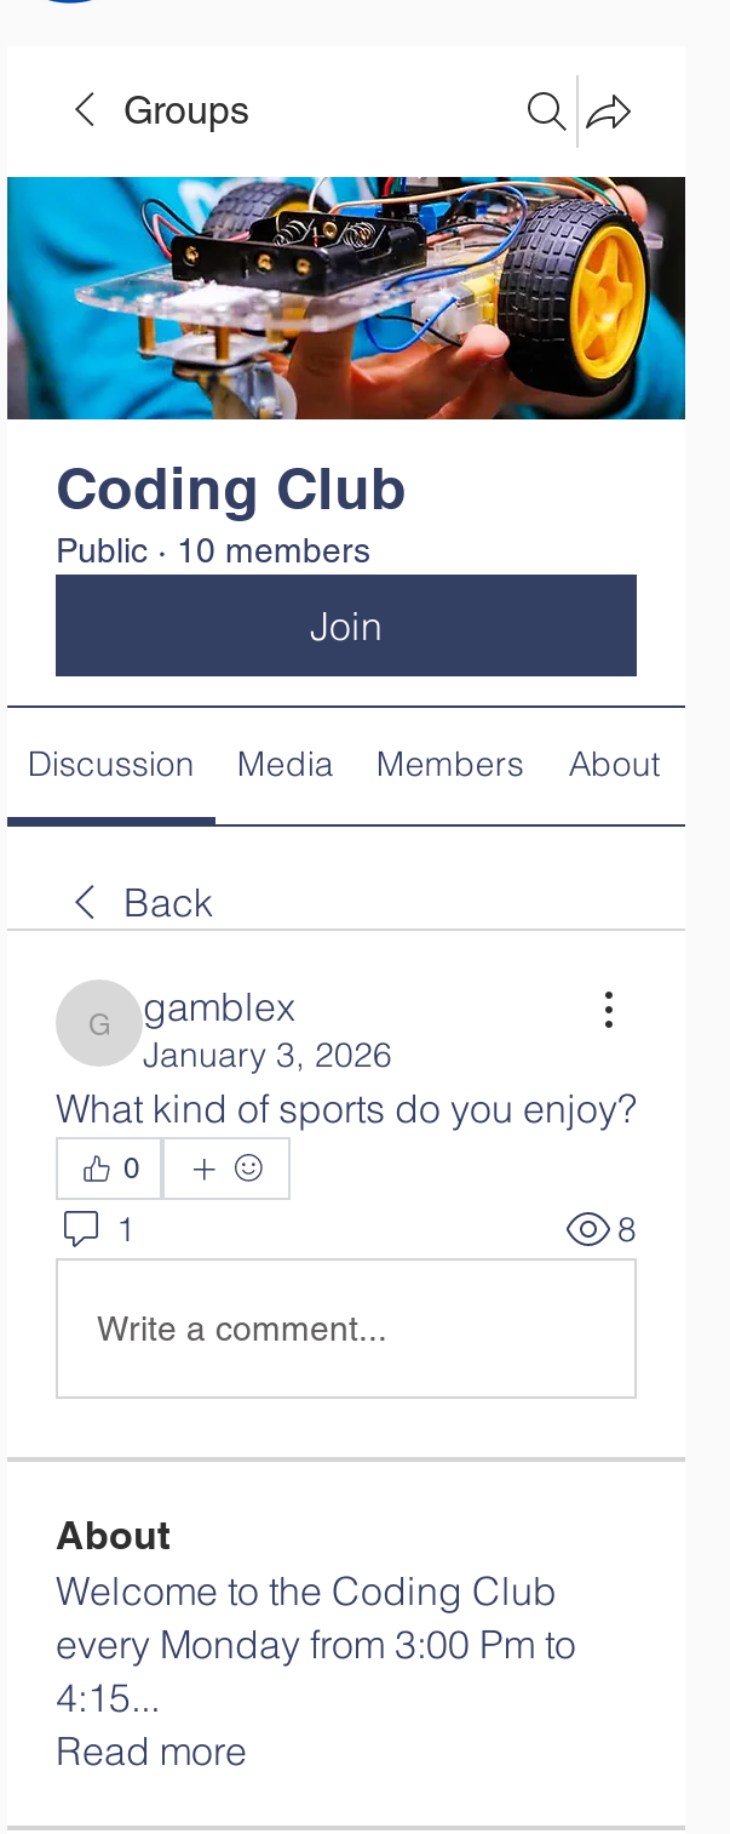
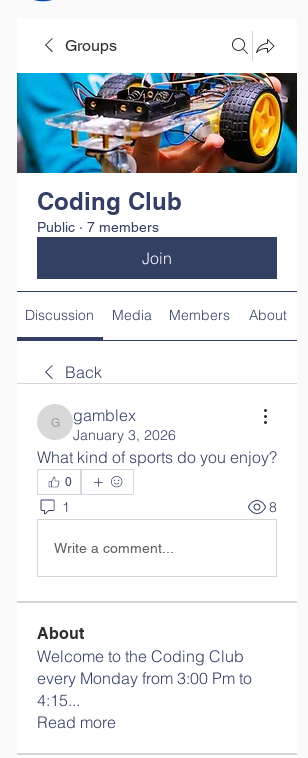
[56,531,370,570] Public · 10 members -> [37,219,159,235] Public · 7 members

